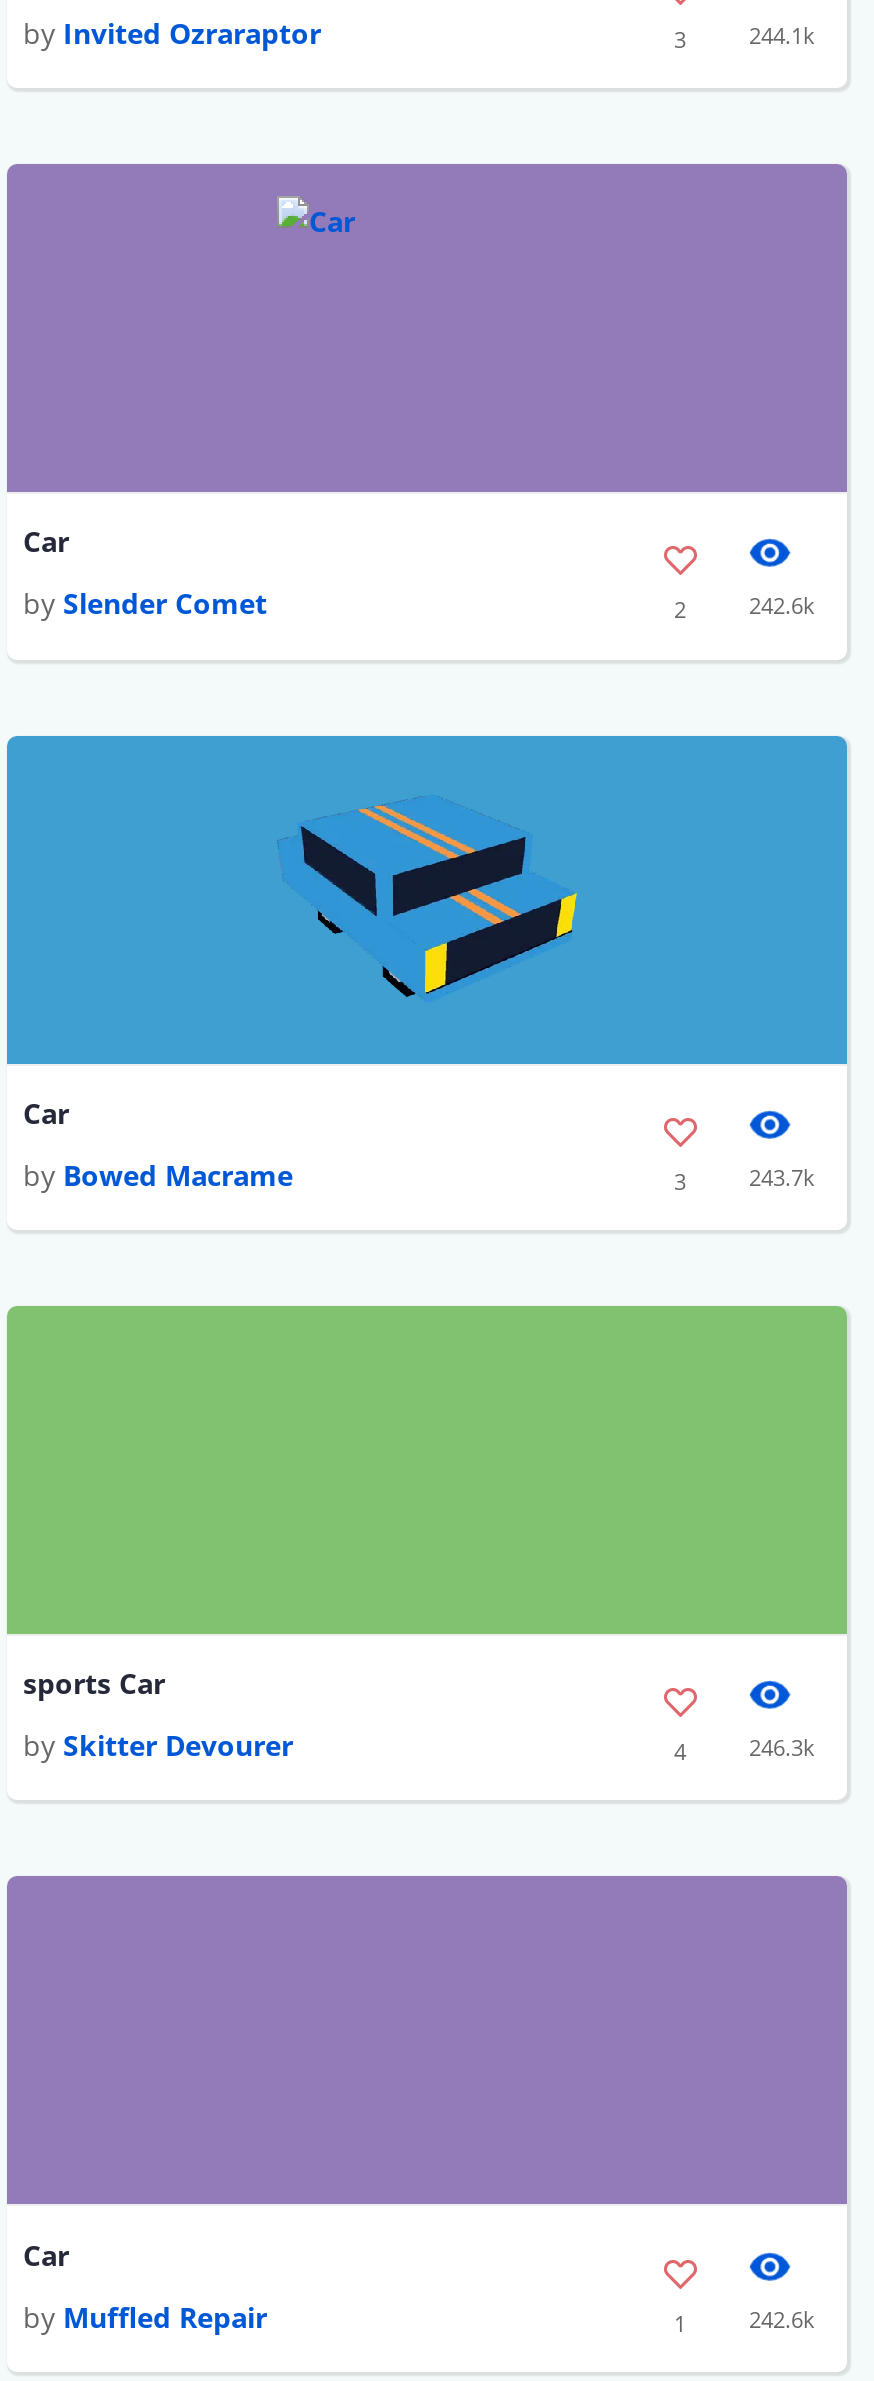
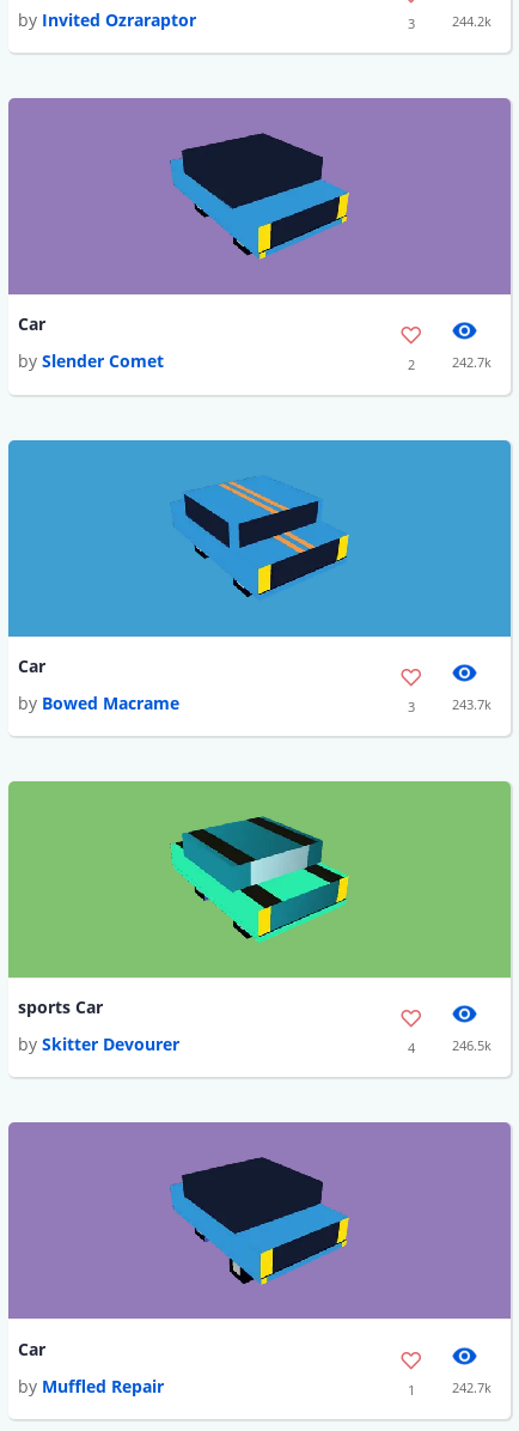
[749,20,815,50] 244.1k -> [452,12,491,30] 244.2k
none -> [170,118,350,260] [image]
[749,591,815,621] 242.6k -> [452,353,491,371] 242.7k
none -> [171,816,349,943] [image]
[749,1732,815,1762] 246.3k -> [452,1036,491,1054] 246.5k
none -> [170,1157,350,1285] [image]
[749,2303,815,2333] 242.6k -> [452,1378,491,1396] 242.7k

